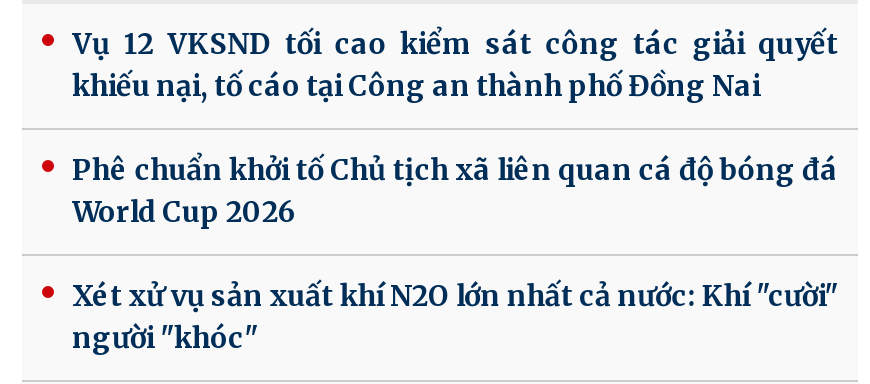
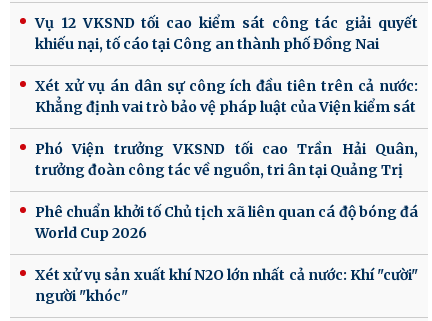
none -> [35,77,418,179] Xét xử vụ án dân sự công ích đầu tiên trên cả nước: | Khẳng định vai trò bảo vệ pháp luật của Viện kiểm sát | Phó Viện trưởng VKSND tối cao Trần Hải Quân, | trưởng đoàn công tác về nguồn, tri ân tại Quảng Trị

